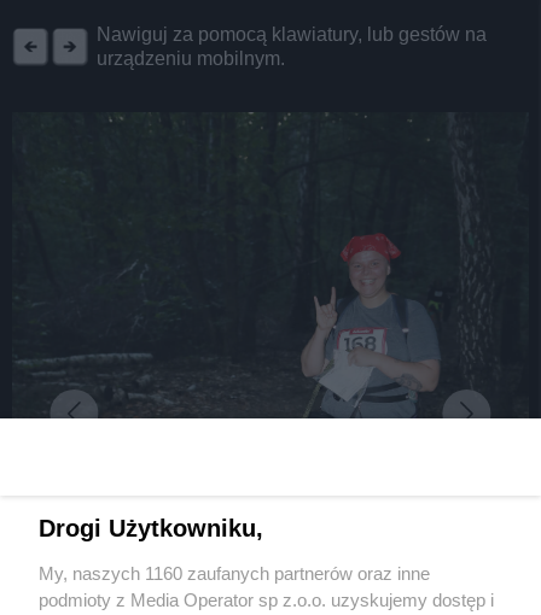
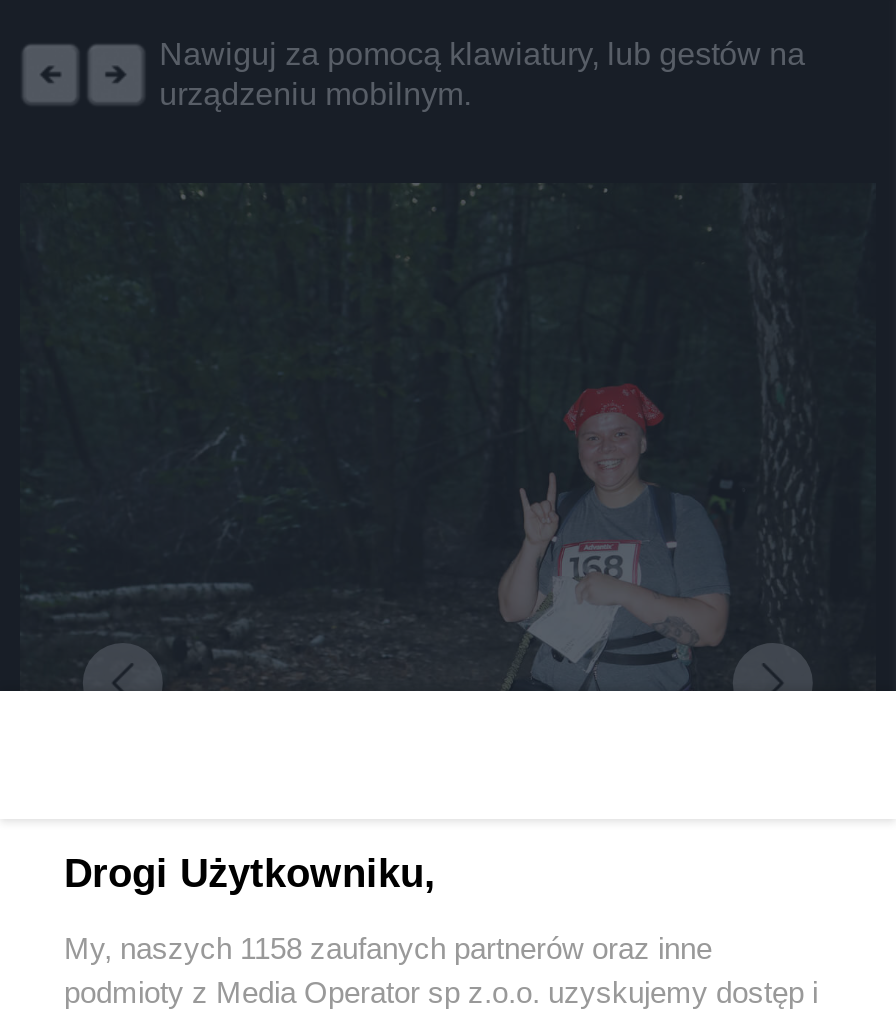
[39,563,430,584] My, naszych 1160 zaufanych partnerów oraz inne -> [64,931,712,965] My, naszych 1158 zaufanych partnerów oraz inne

